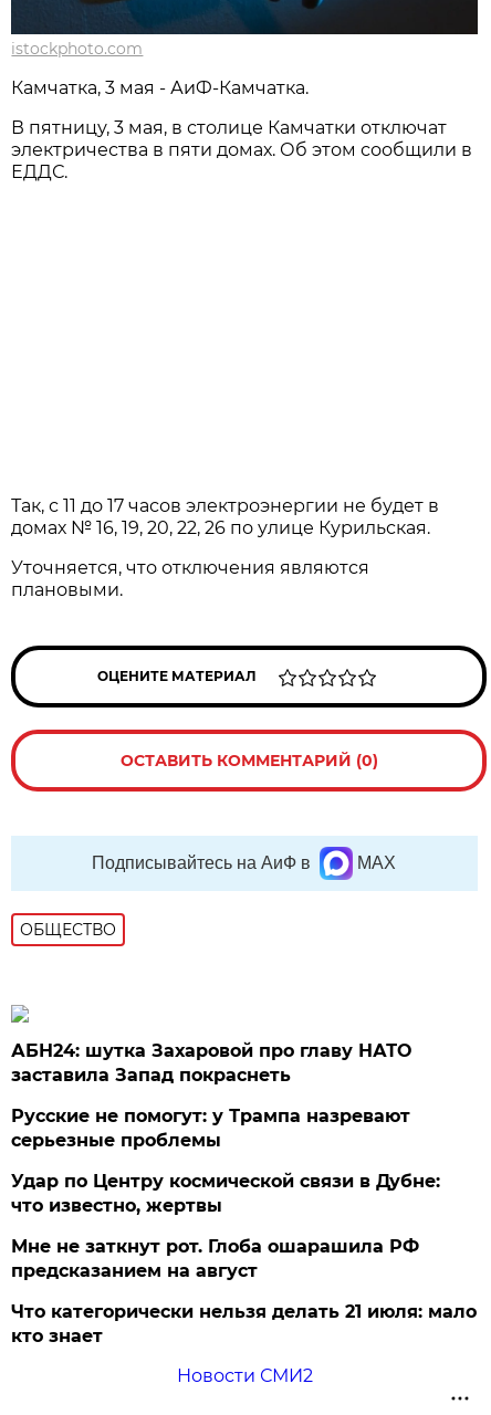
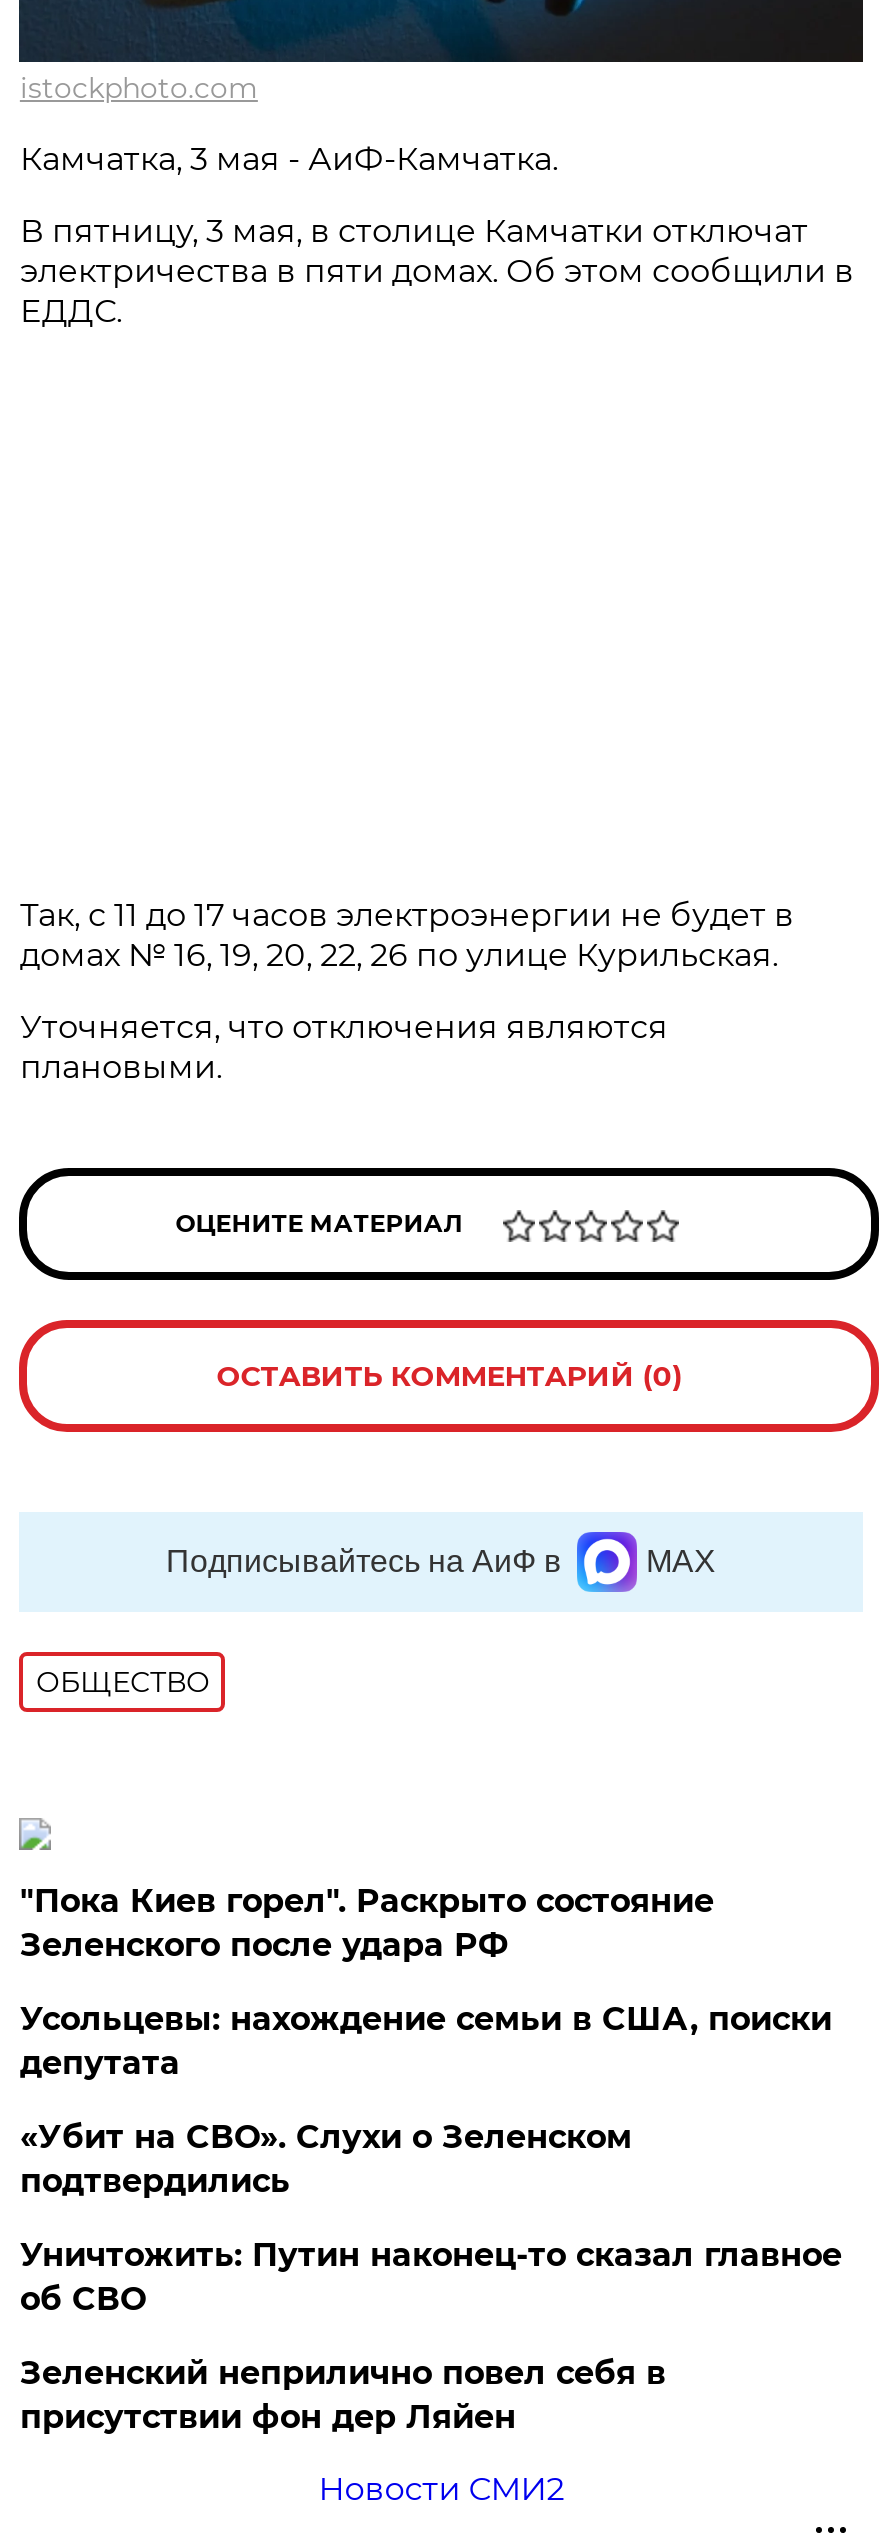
[12,1040,412,1086] АБН24: шутка Захаровой про главу НАТО | заставила Запад покраснеть -> [20,1882,714,1964] "Пока Киев горел". Раскрыто состояние | Зеленского после удара РФ
[12,1105,411,1151] Русские не помогут: у Трампа назревают | серьезные проблемы -> [20,2000,832,2082] Усольцевы: нахождение семьи в США, поиски | депутата
[12,1171,441,1216] Удар по Центру космической связи в Дубне: | что известно, жертвы -> [20,2118,632,2200] «Убит на СВО». Слухи о Зеленском | подтвердились
[12,1236,420,1281] Мне не заткнут рот. Глоба ошарашила РФ | предсказанием на август -> [20,2236,842,2318] Уничтожить: Путин наконец-то сказал главное | об СВО
[12,1301,477,1346] Что категорически нельзя делать 21 июля: мало | кто знает -> [20,2354,666,2436] Зеленский неприлично повел cебя в | присутствии фон дер Ляйен

